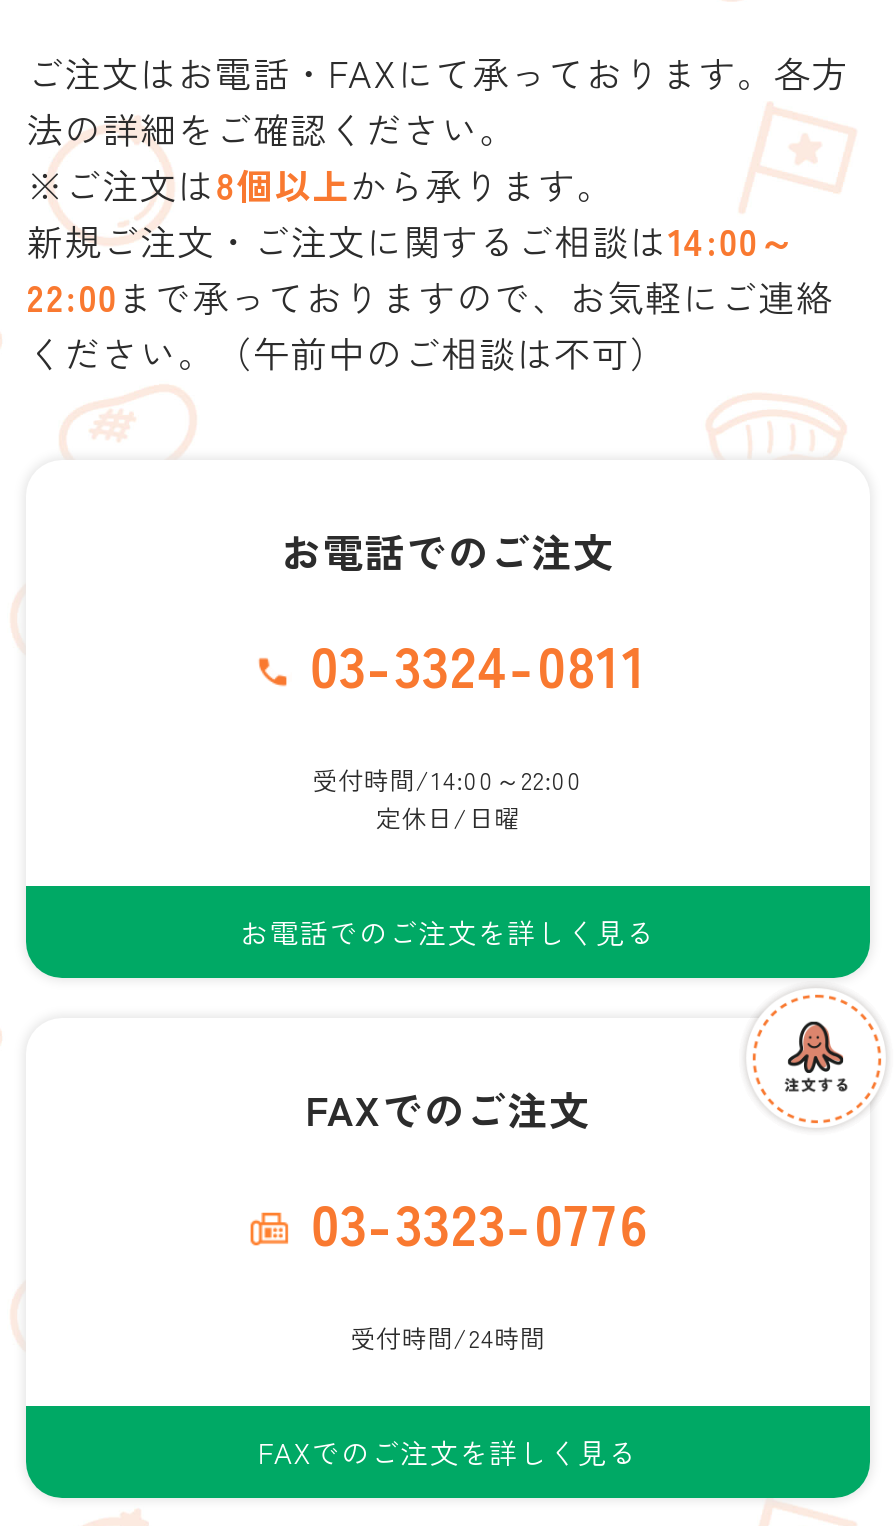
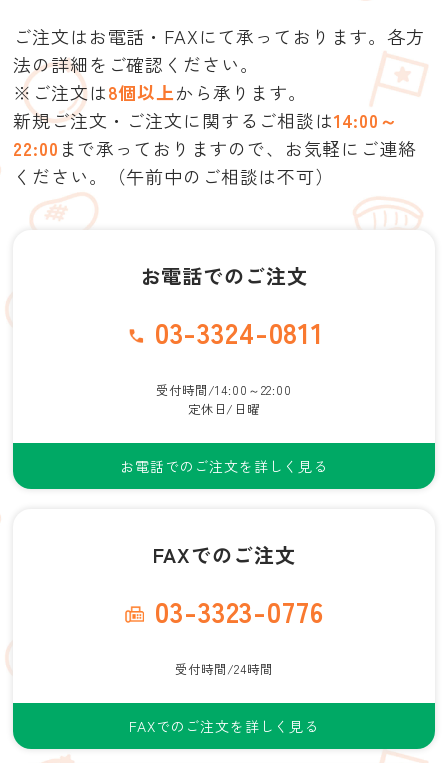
[750,992,884,1126] [image] -> none

